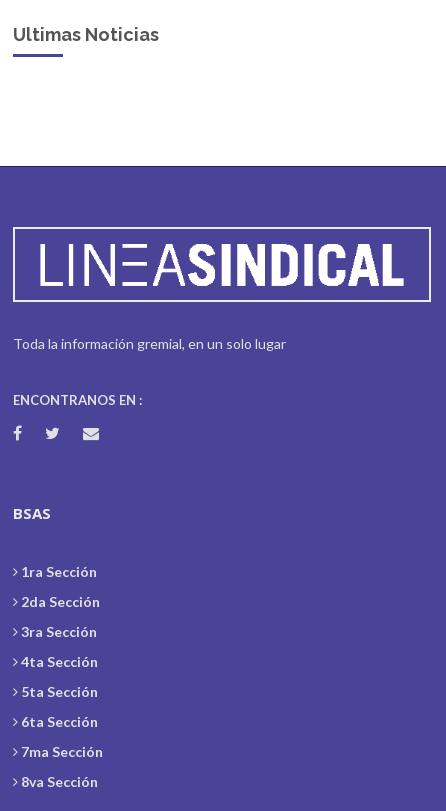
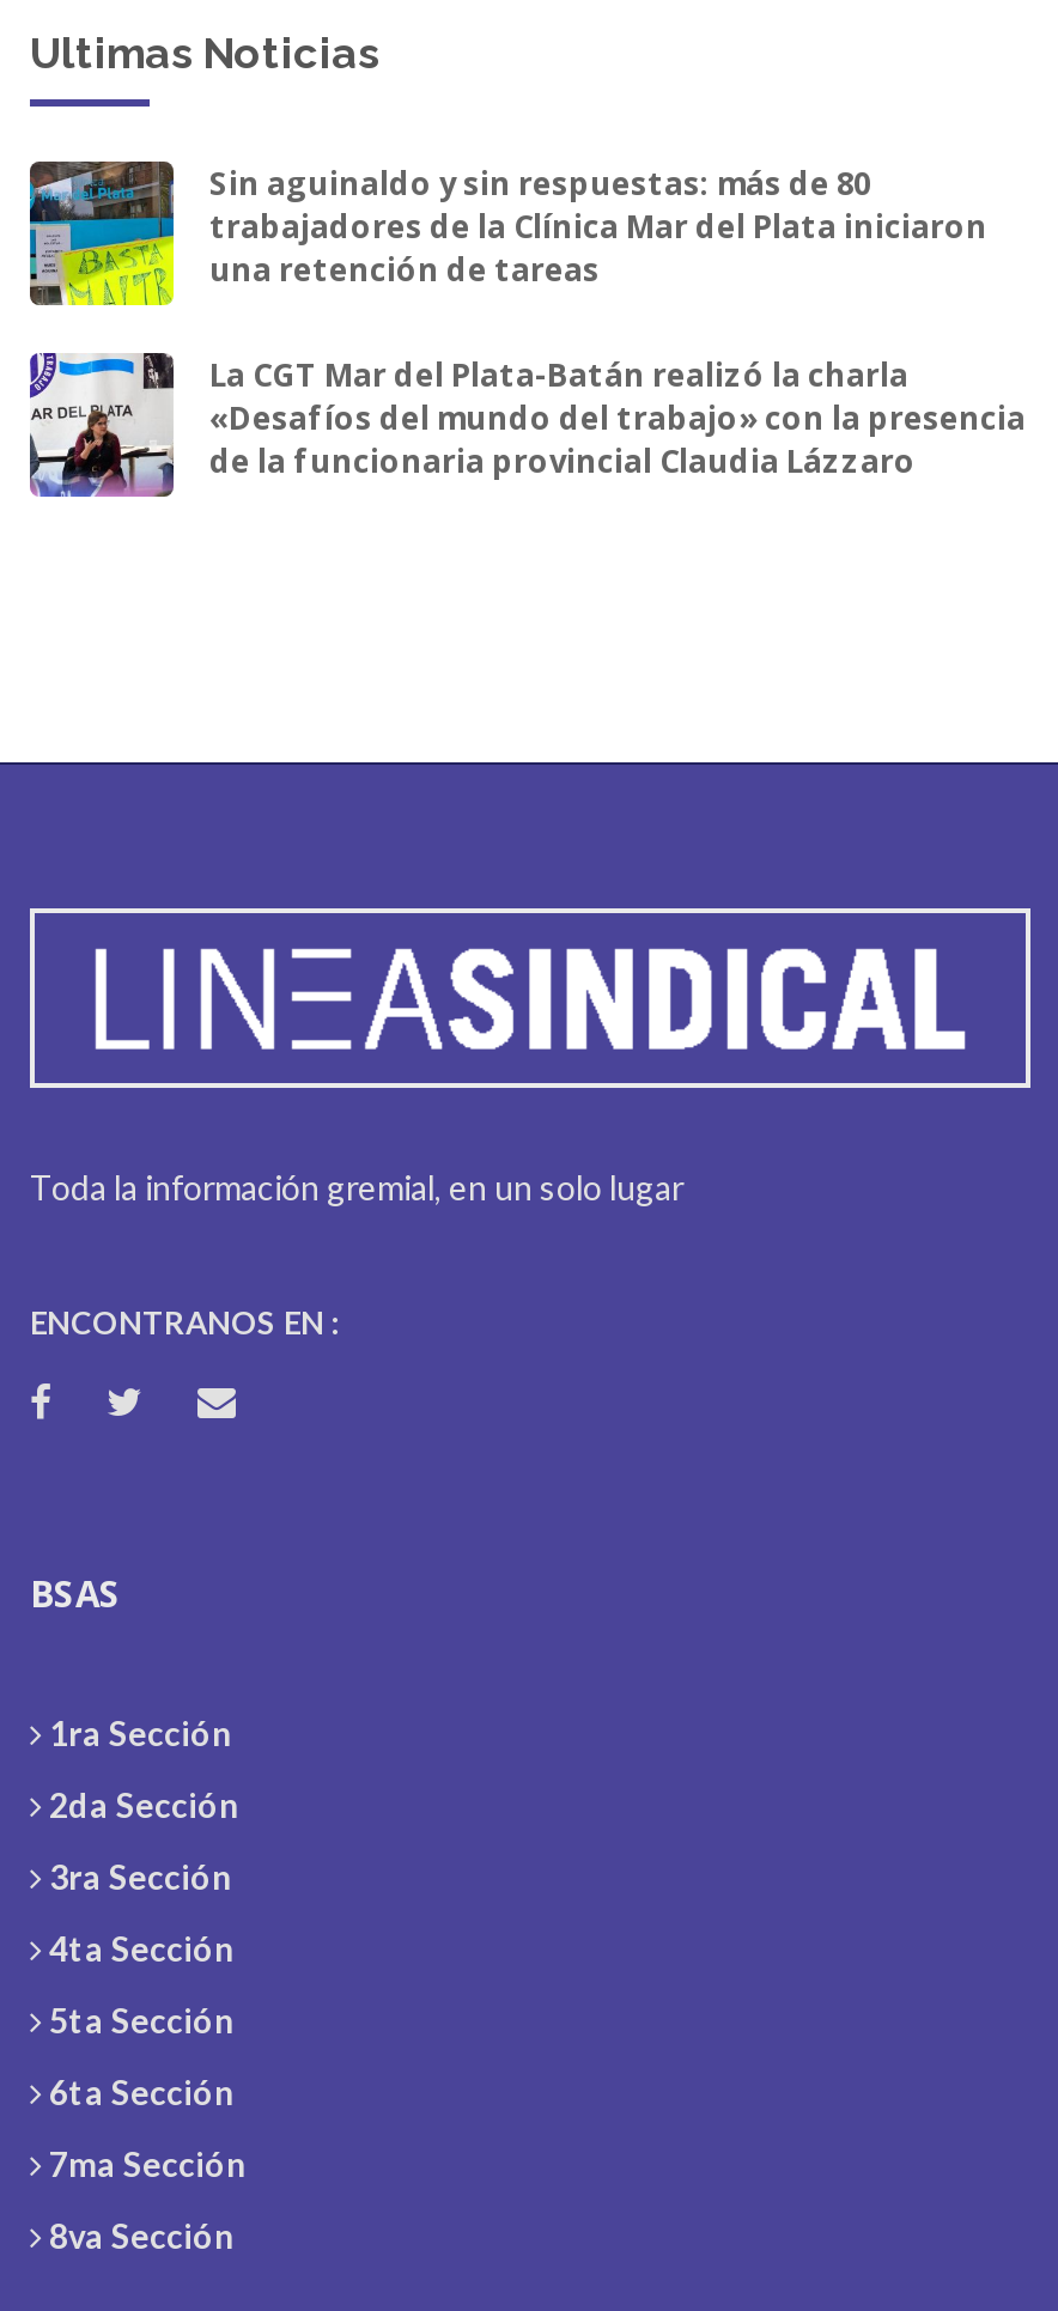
none -> [28,159,1026,483] [image] | Sin aguinaldo y sin respuestas: más de 80 | trabajadores de la Clínica Mar del Plata iniciaron | una retención de tareas | La CGT Mar del Plata-Batán realizó la charla | «Desafíos del mundo del trabajo» con la presencia | de la funcionaria provincial Claudia Lázzaro
none -> [28,351,176,501] [image]

